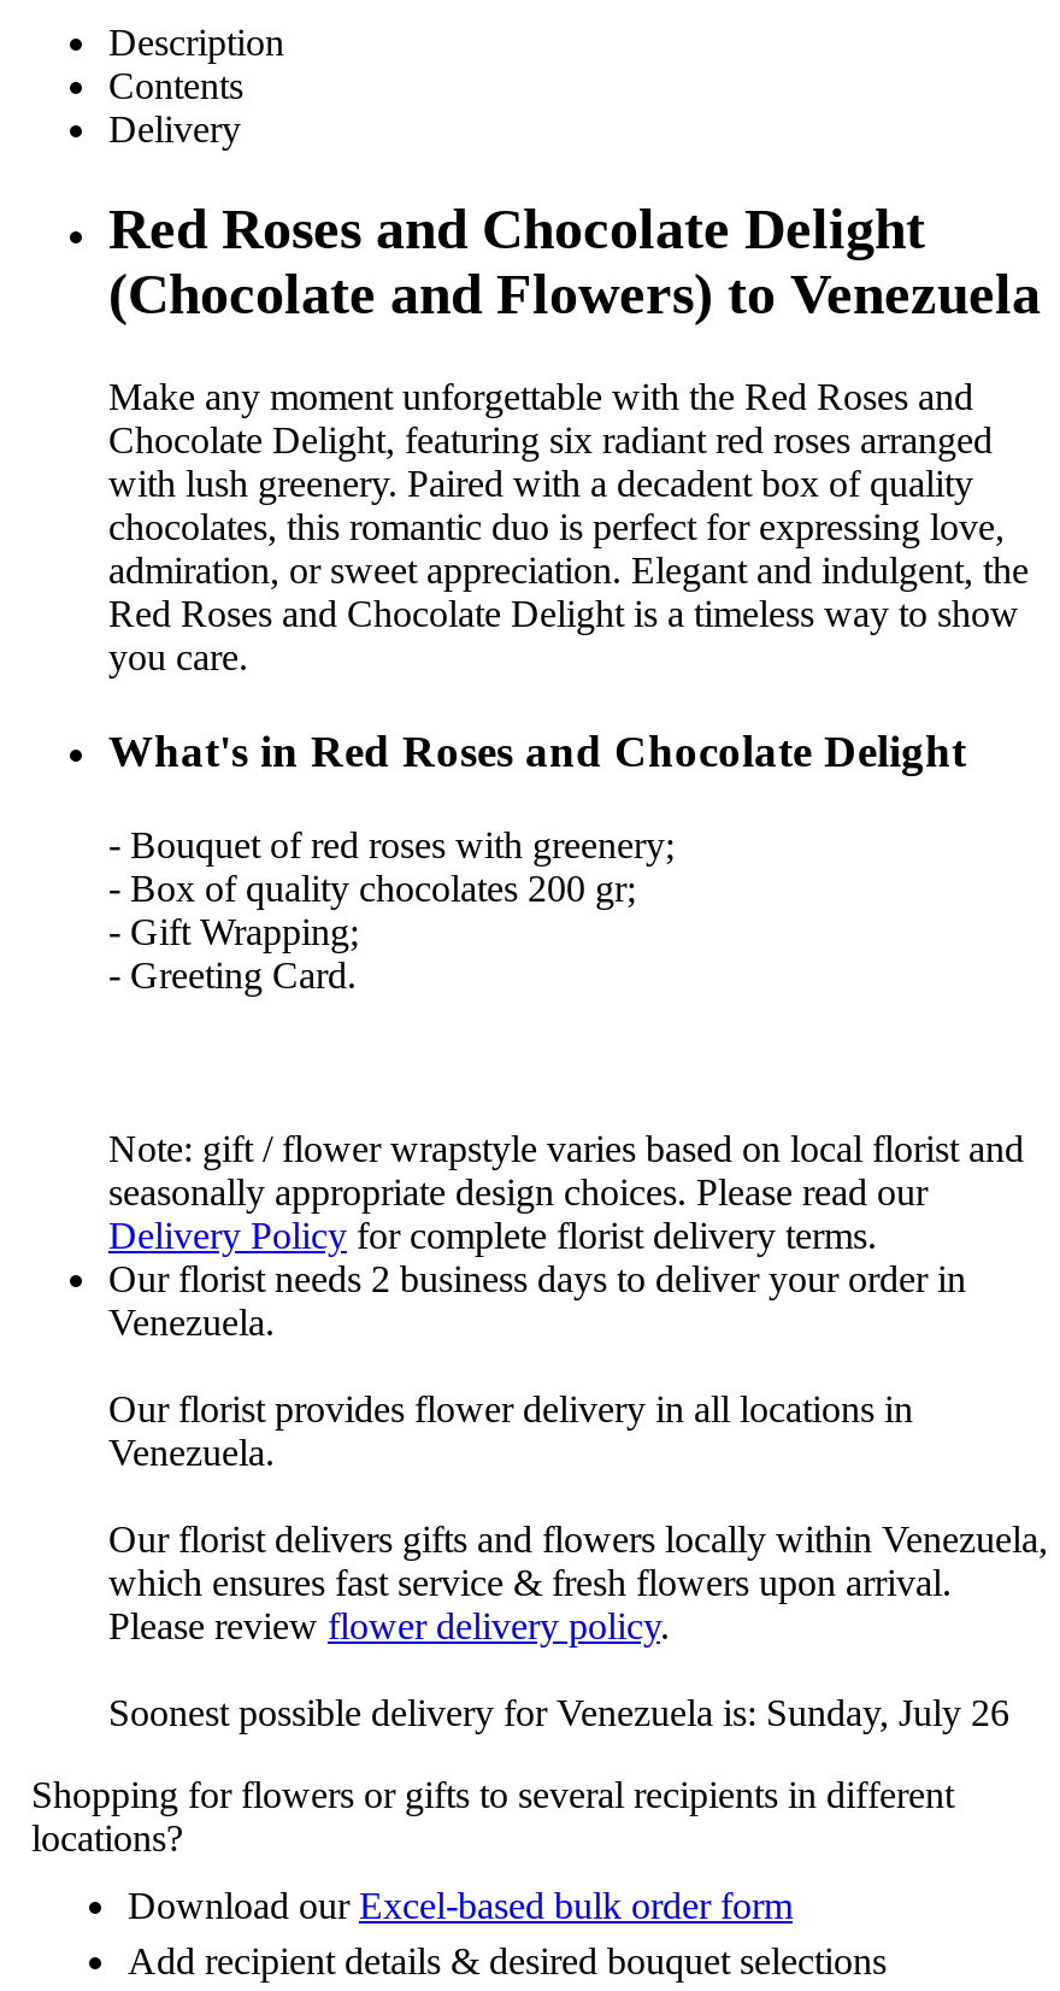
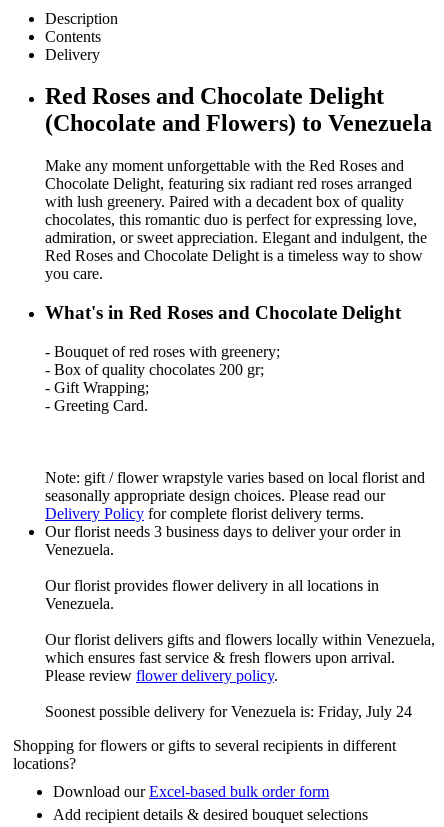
[108,1258,966,1299] Our florist needs 2 business days to deliver your order in -> [45,523,401,540] Our florist needs 3 business days to deliver your order in
[108,1692,1009,1733] Soonest possible delivery for Venezuela is: Sunday, July 26 -> [45,703,412,720] Soonest possible delivery for Venezuela is: Friday, July 24

